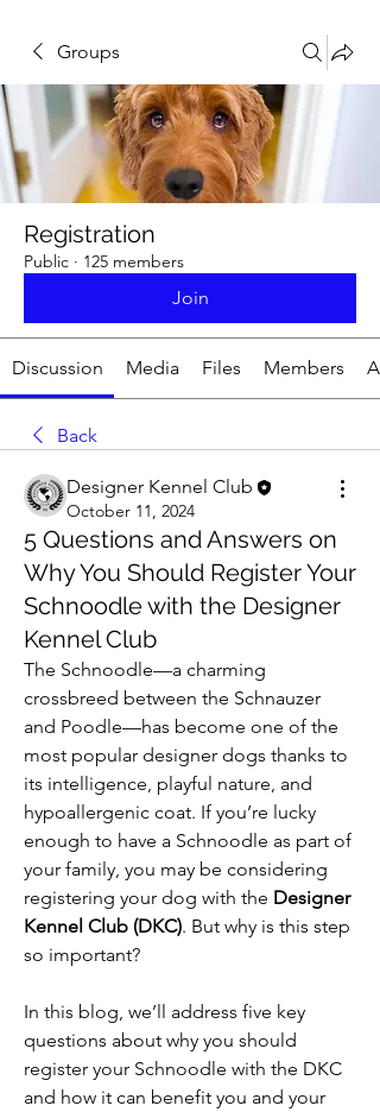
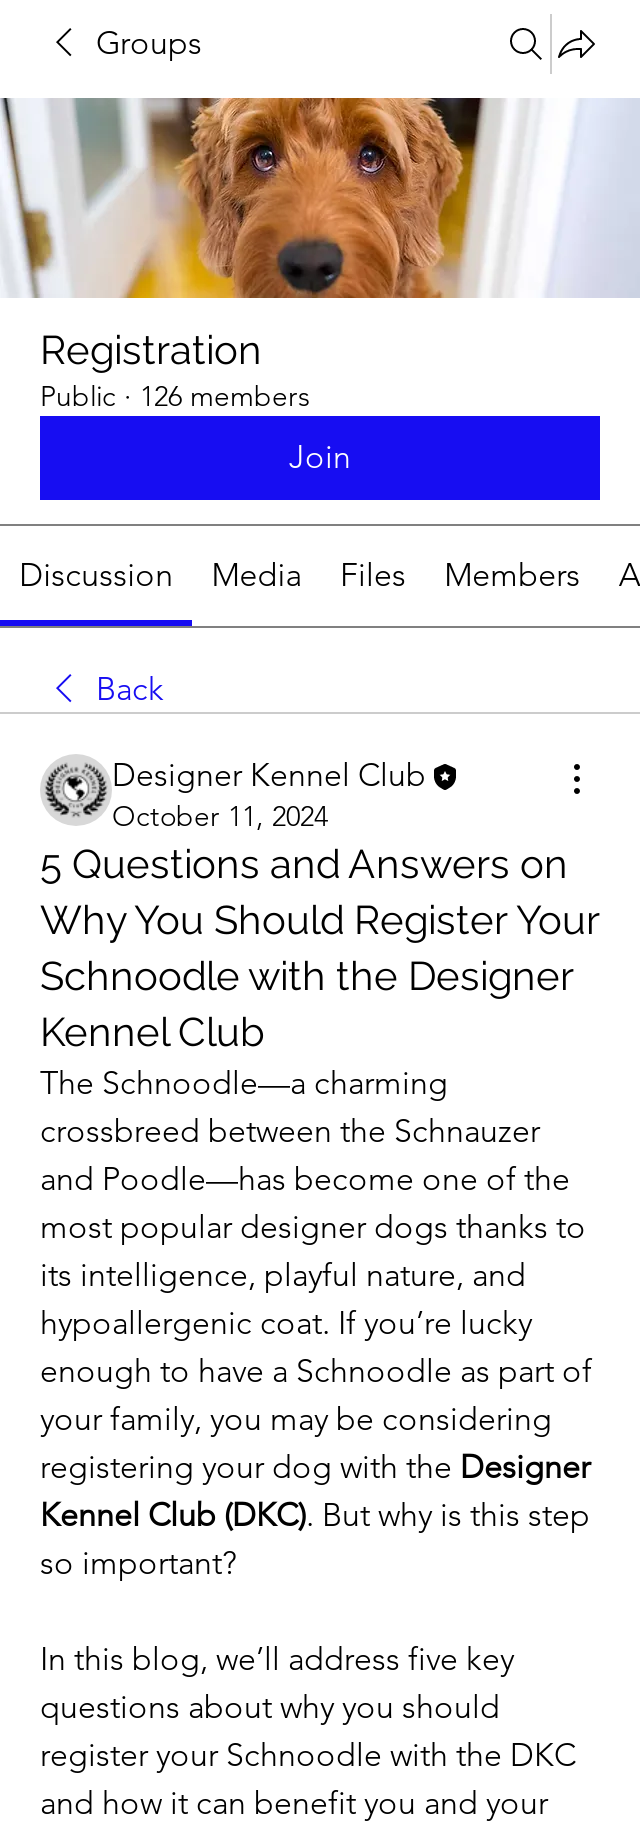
[24,251,184,272] Public · 125 members -> [40,378,310,414] Public · 126 members

